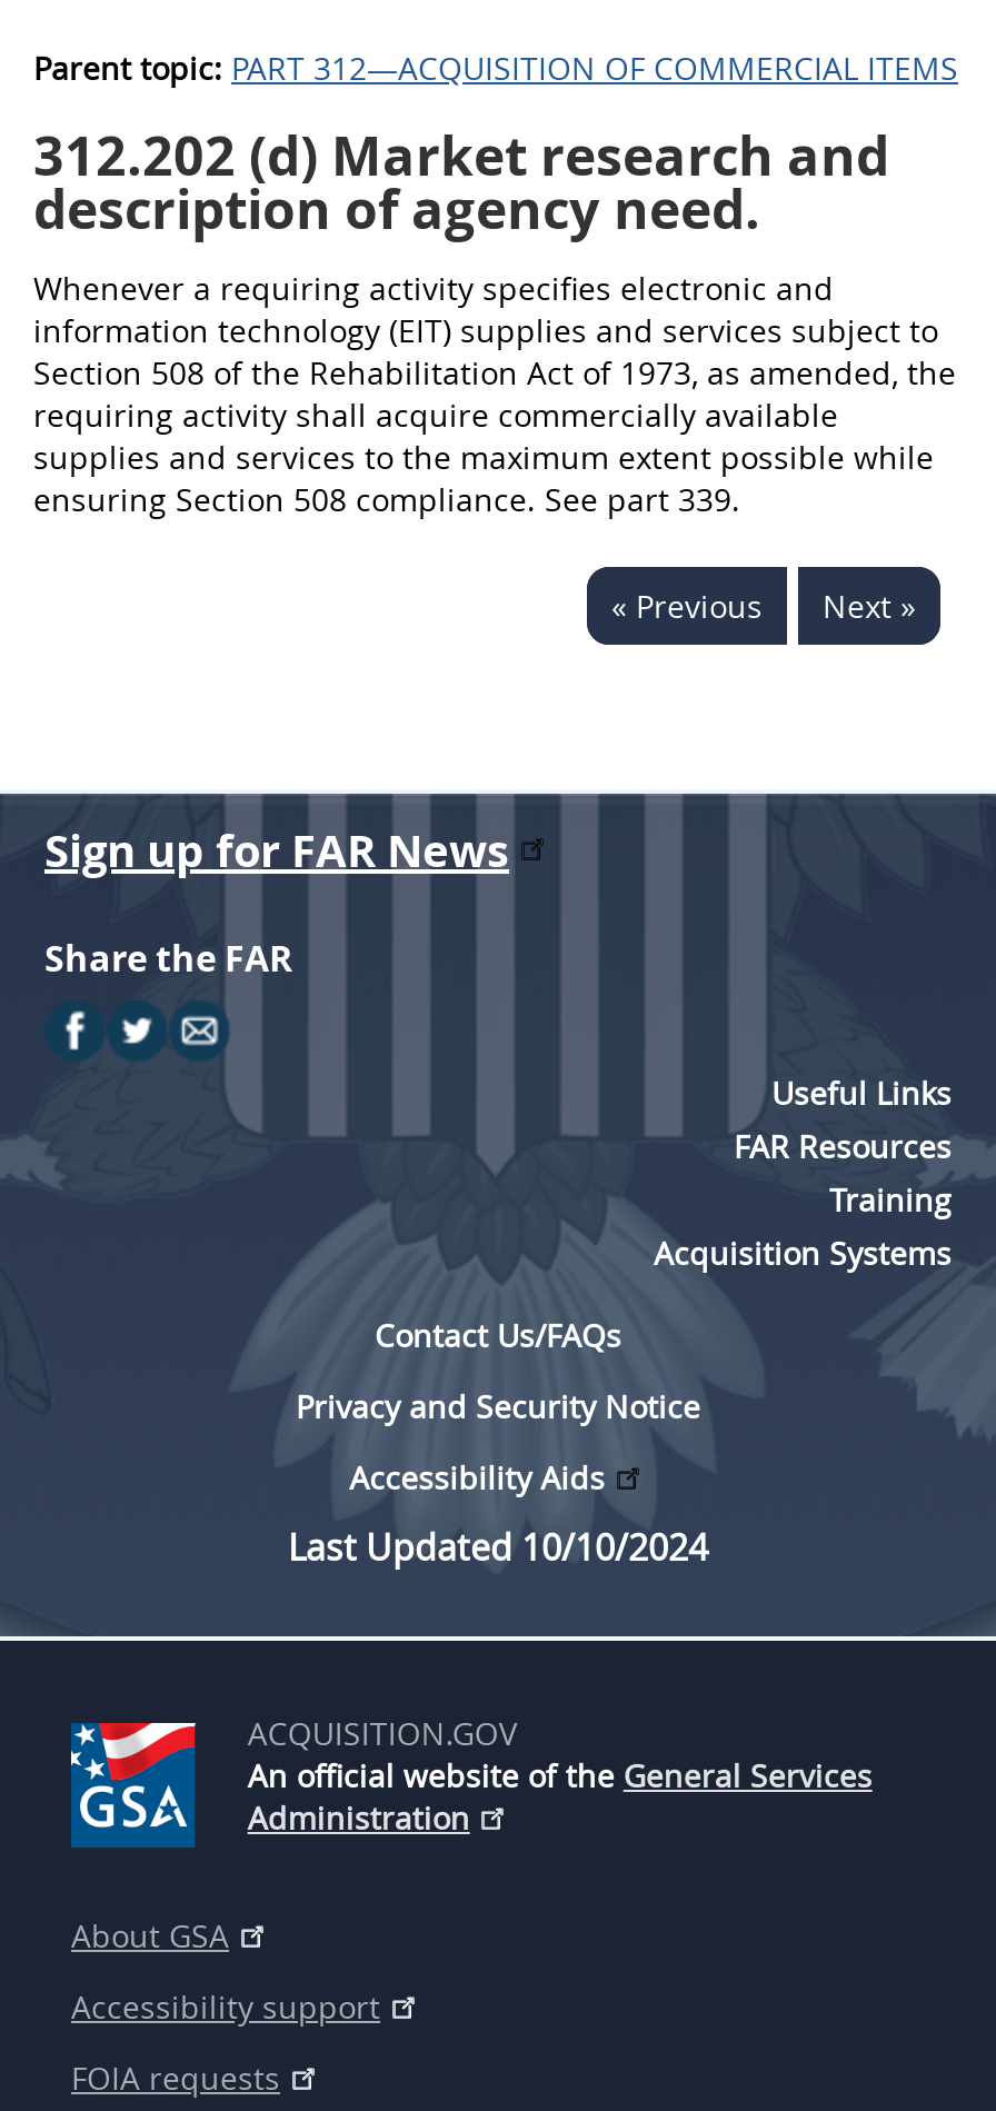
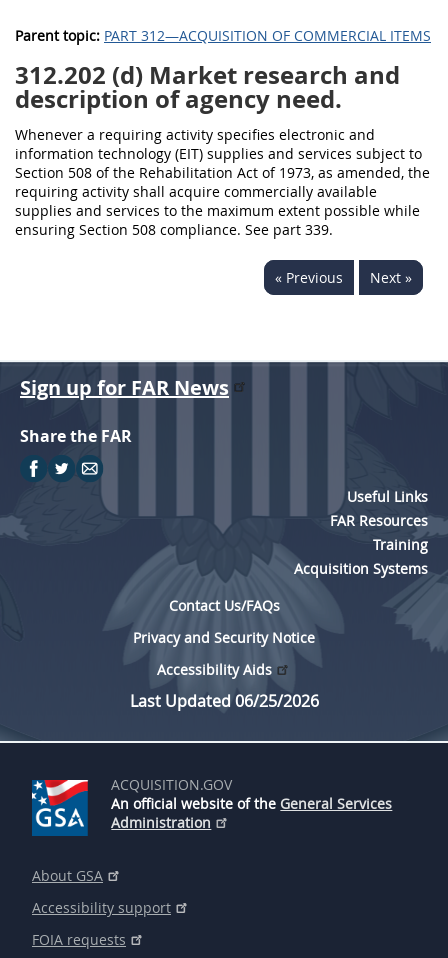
[288,1523,708,1572] Last Updated 10/10/2024 -> [129,690,318,712] Last Updated 06/25/2026

